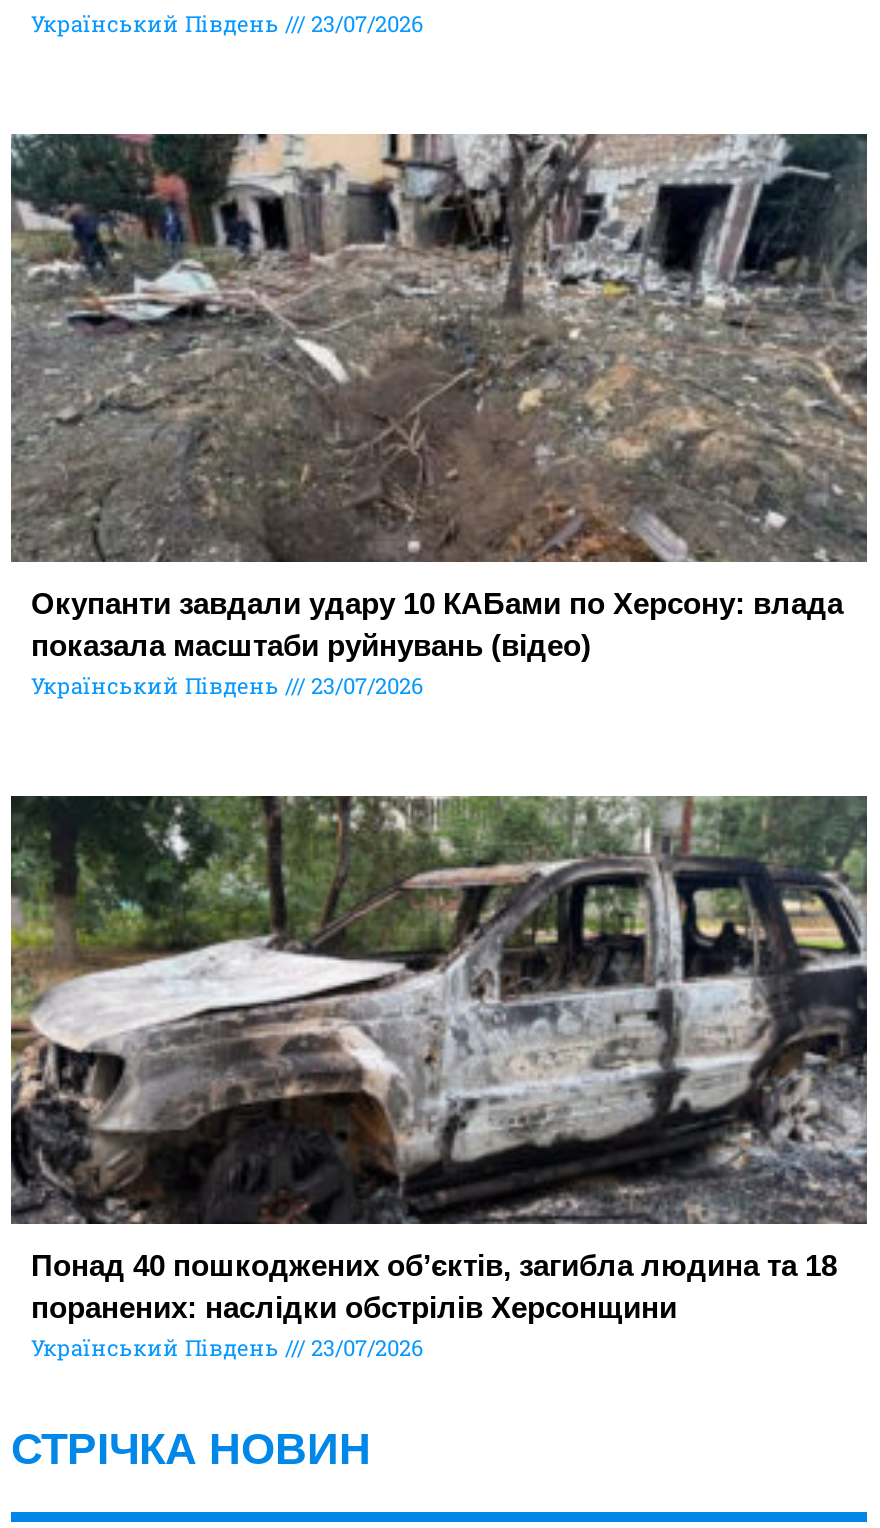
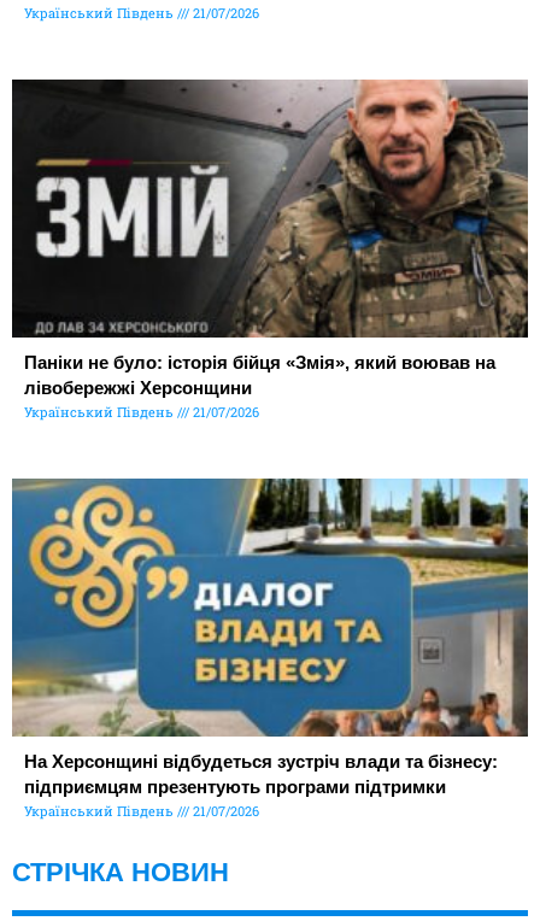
[31,7,423,37] Український Південь 23/07/2026 -> [24,4,259,22] Український Південь 21/07/2026
[9,132,869,661] [image] | Окупанти завдали удару 10 КАБами по Херсону: влада | показала масштаби руйнувань (відео) -> [11,78,529,398] [image] | Паніки не було: історія бійця «Змія», який воював на | лівобережжі Херсонщини
[31,669,423,699] Український Південь 23/07/2026 -> [24,403,259,421] Український Південь 21/07/2026
[9,794,869,1323] [image] | Понад 40 пошкоджених об’єктів, загибла людина та 18 | поранених: наслідки обстрілів Херсонщини -> [11,477,529,797] [image] | На Херсонщині відбудеться зустріч влади та бізнесу: | підприємцям презентують програми підтримки
[31,1331,423,1361] Український Південь 23/07/2026 -> [24,802,259,820] Український Південь 21/07/2026

